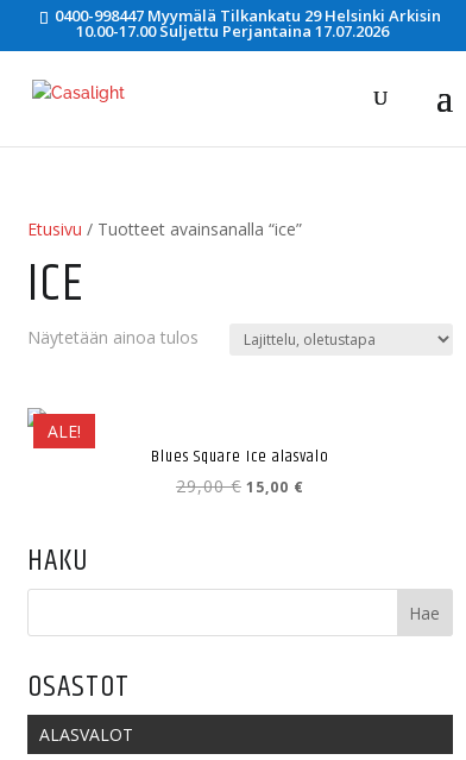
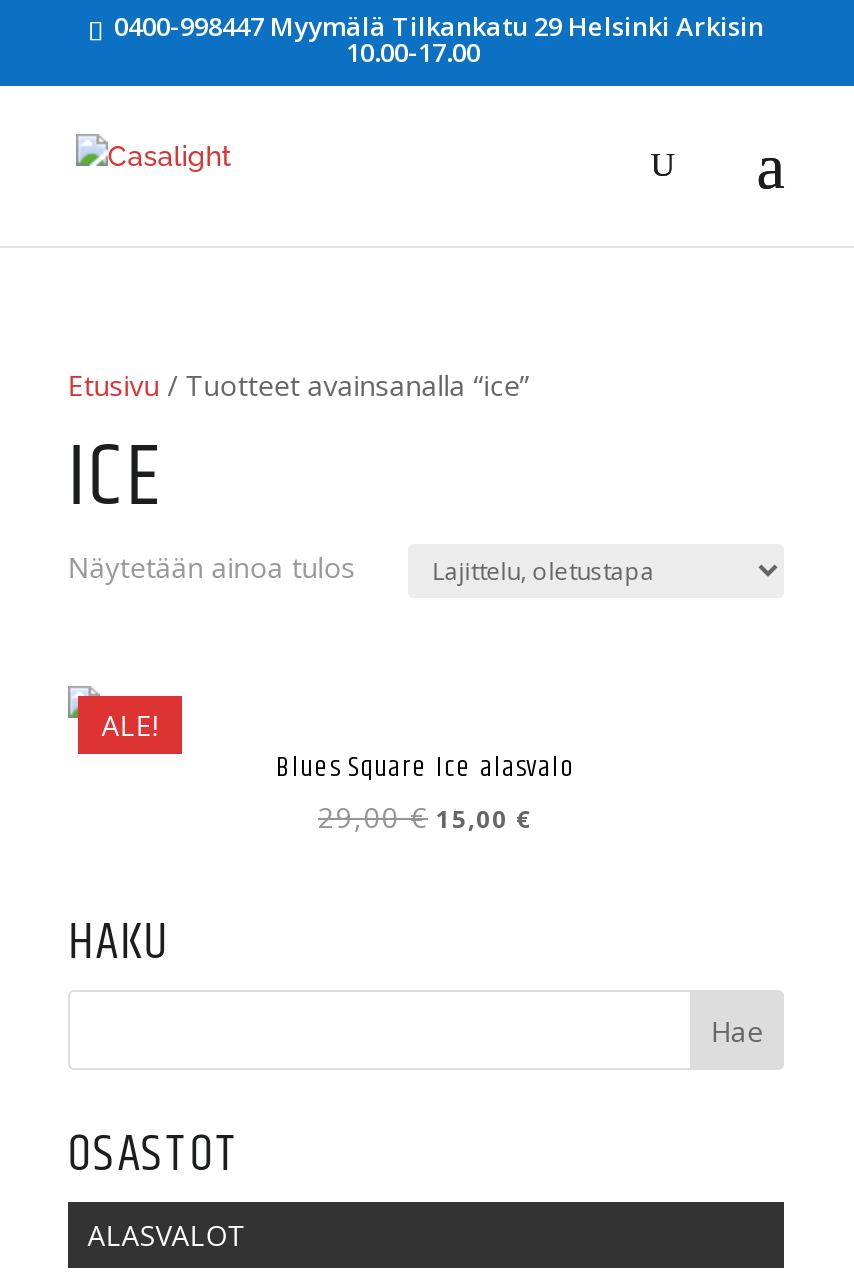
[76,20,389,41] 10.00-17.00 Suljettu Perjantaina 17.07.2026 -> [346,34,480,70] 10.00-17.00

